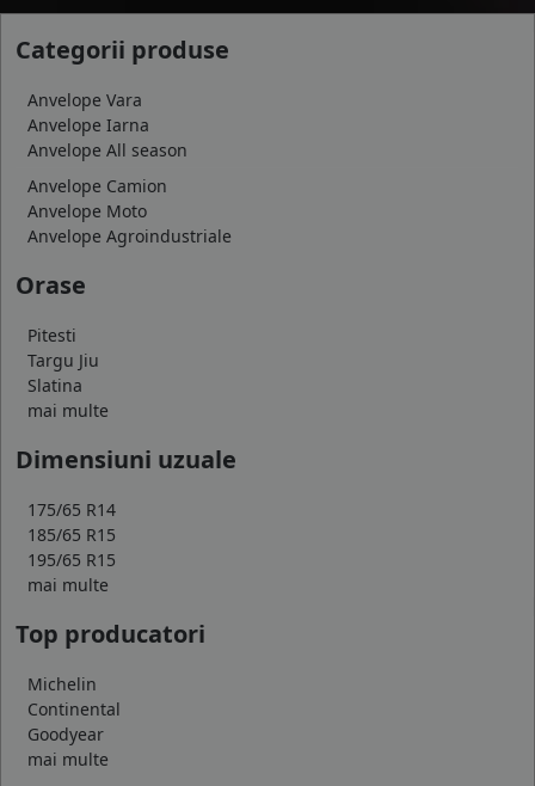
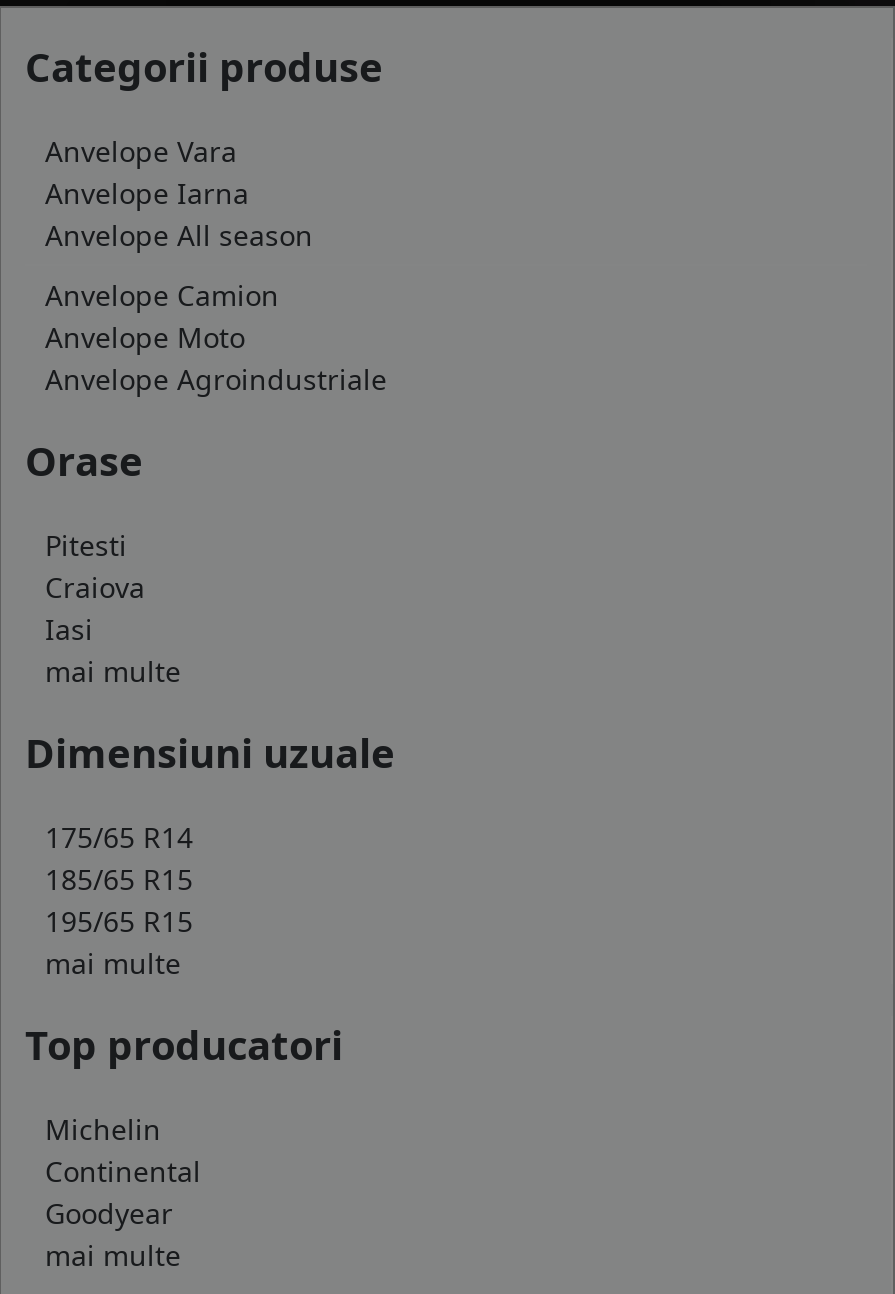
[27,349,99,397] Targu Jiu | Slatina -> [45,569,145,649] Craiova | Iasi

